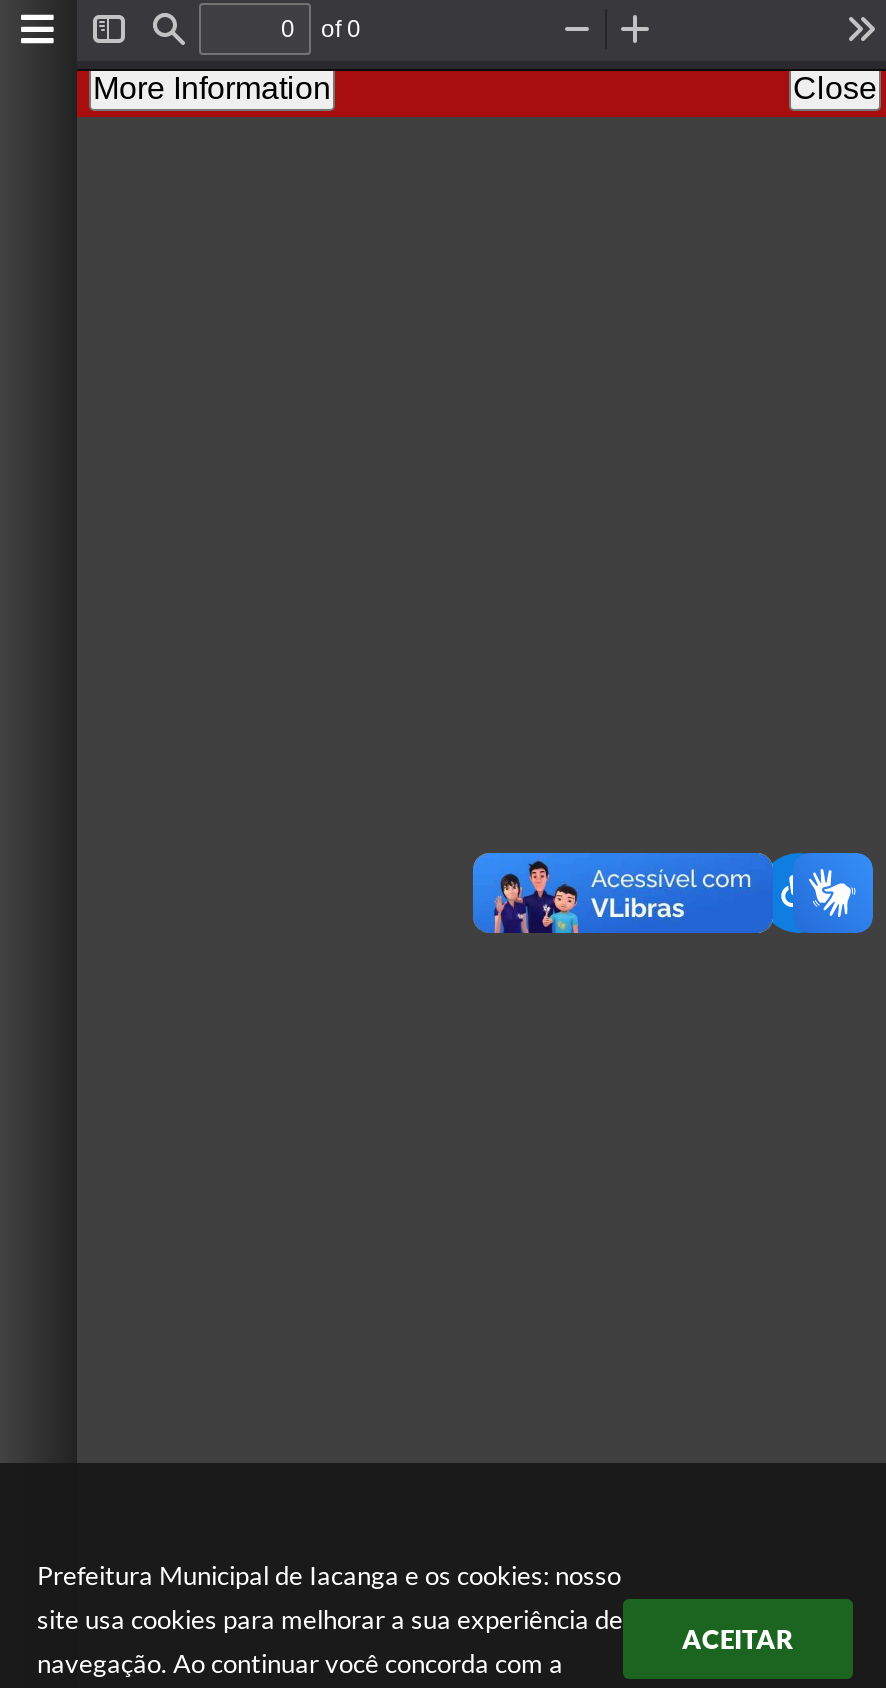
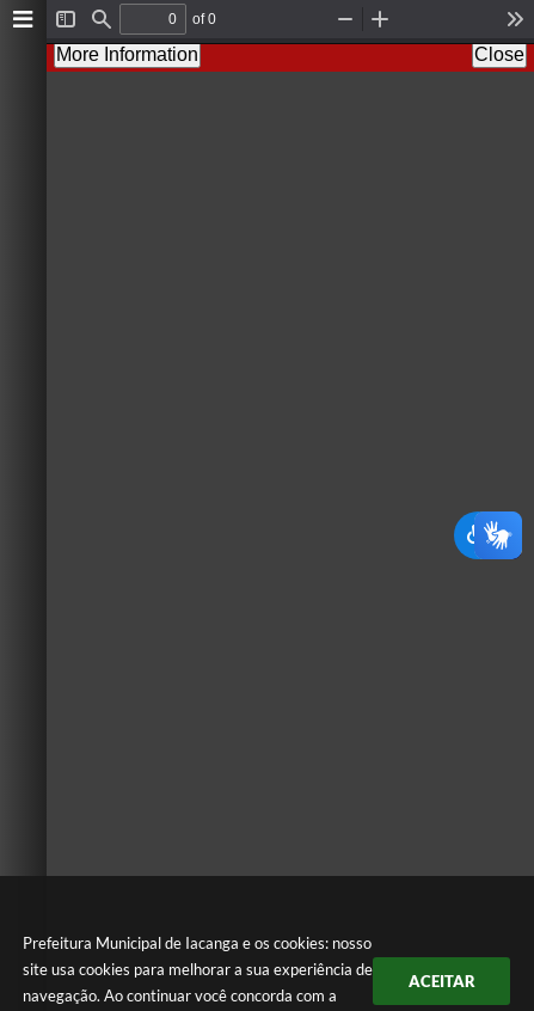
[471,851,769,935] [image] -> none

